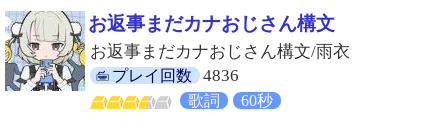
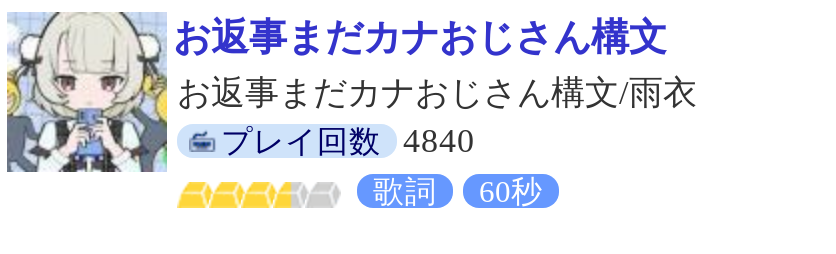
[112,66,239,85] プレイ回数 4836 -> [221,122,475,160] プレイ回数 4840

